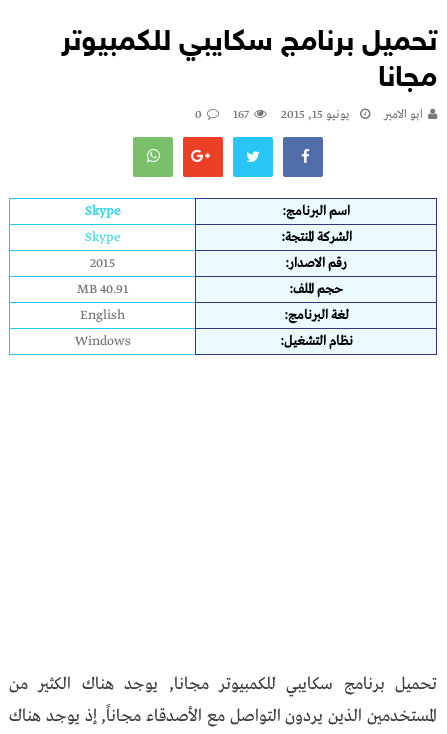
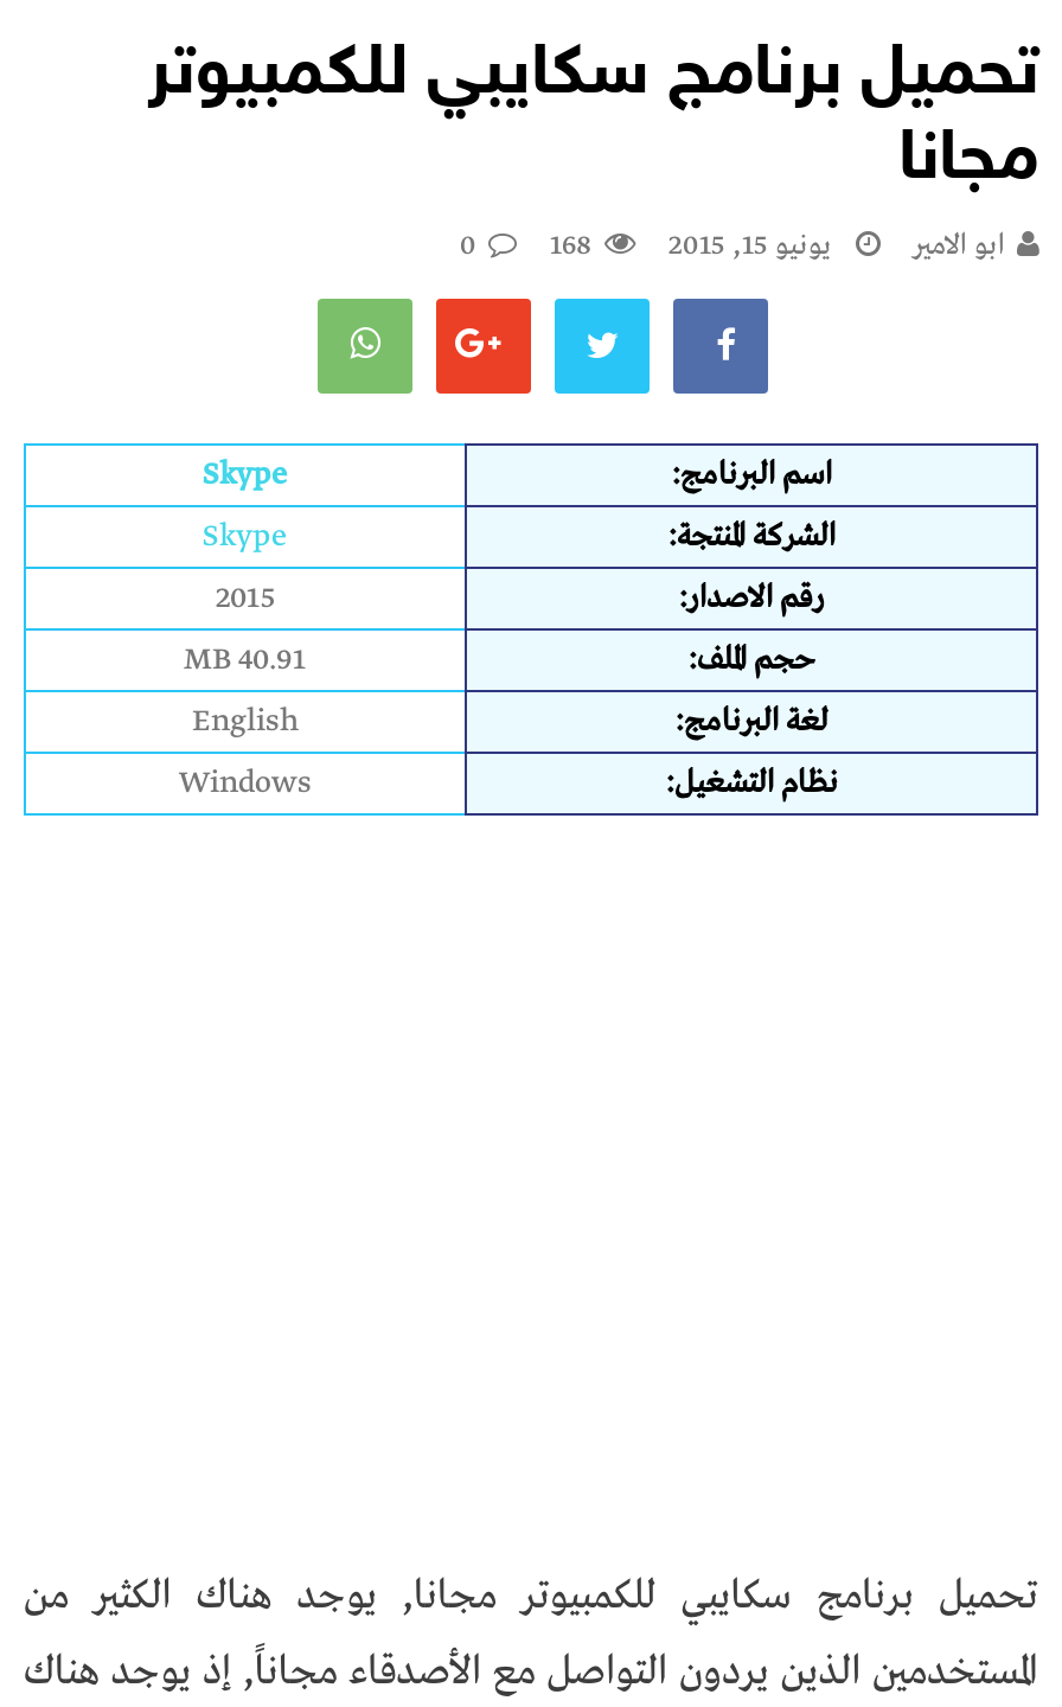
[195,107,249,123] 0 167 -> [460,228,593,266] 0 168

